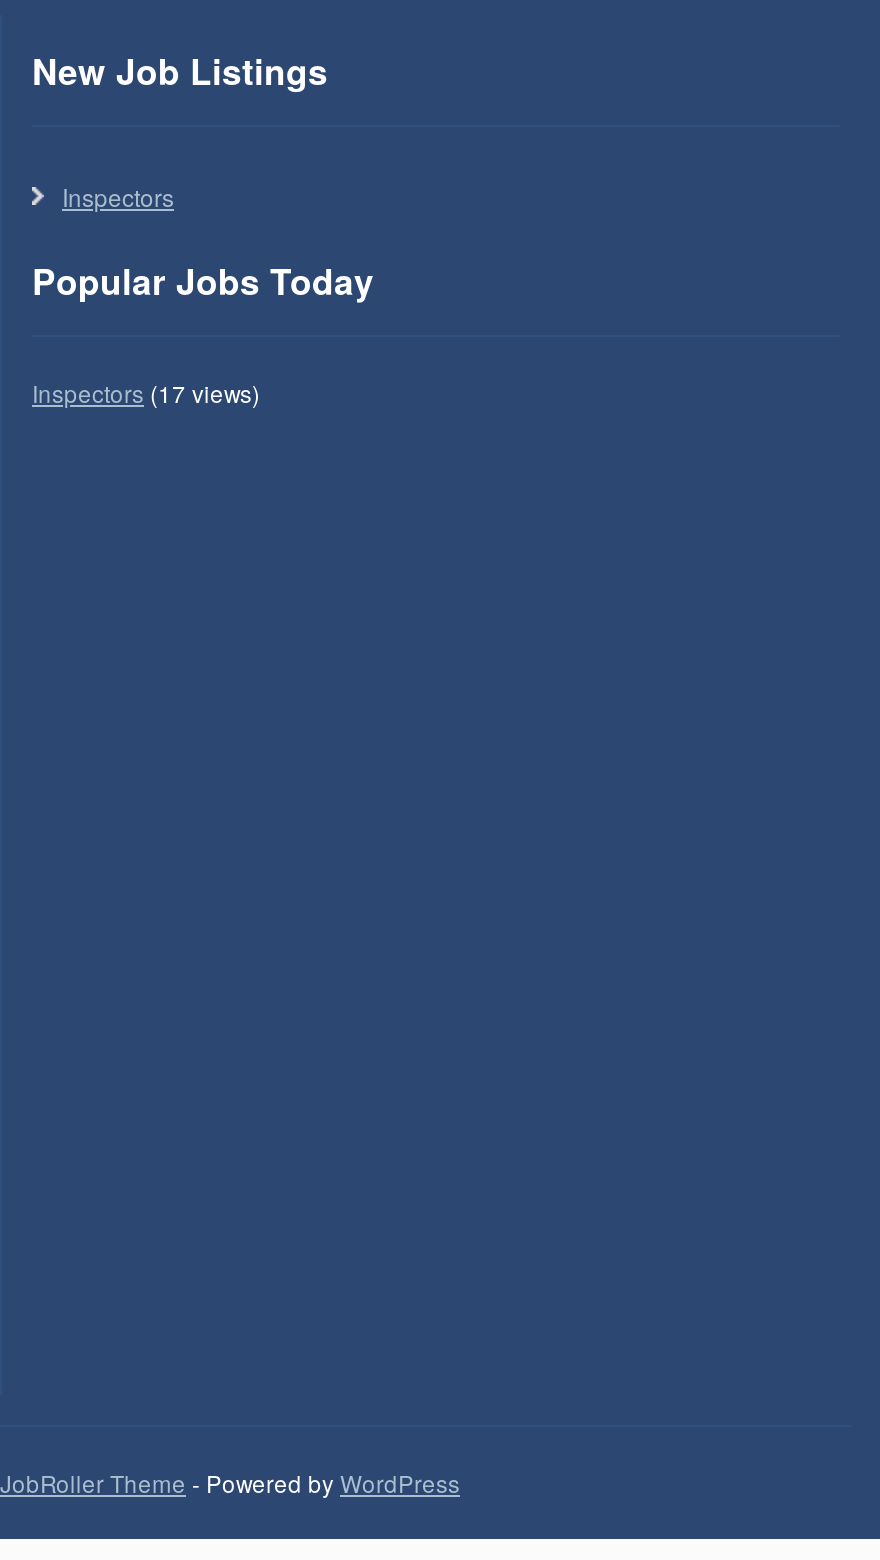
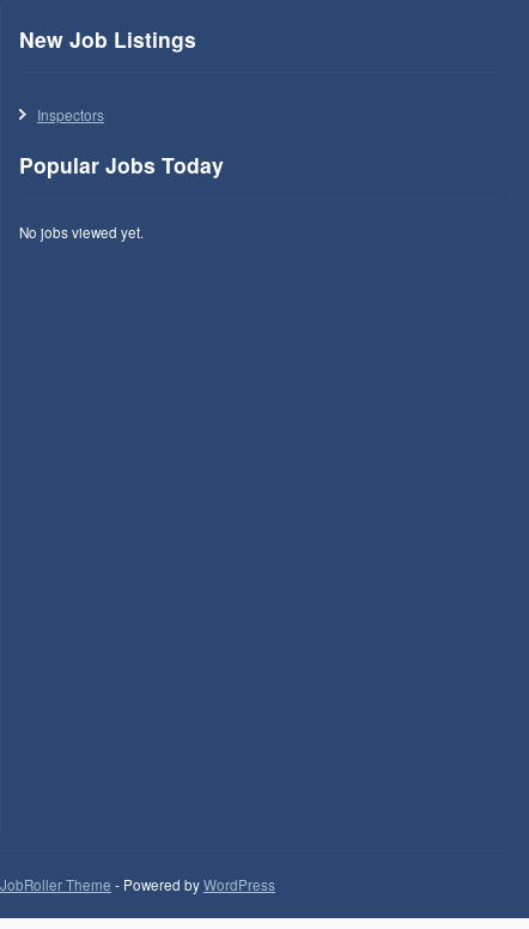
[32,377,260,409] Inspectors (17 views) -> [19,223,144,242] No jobs viewed yet.

